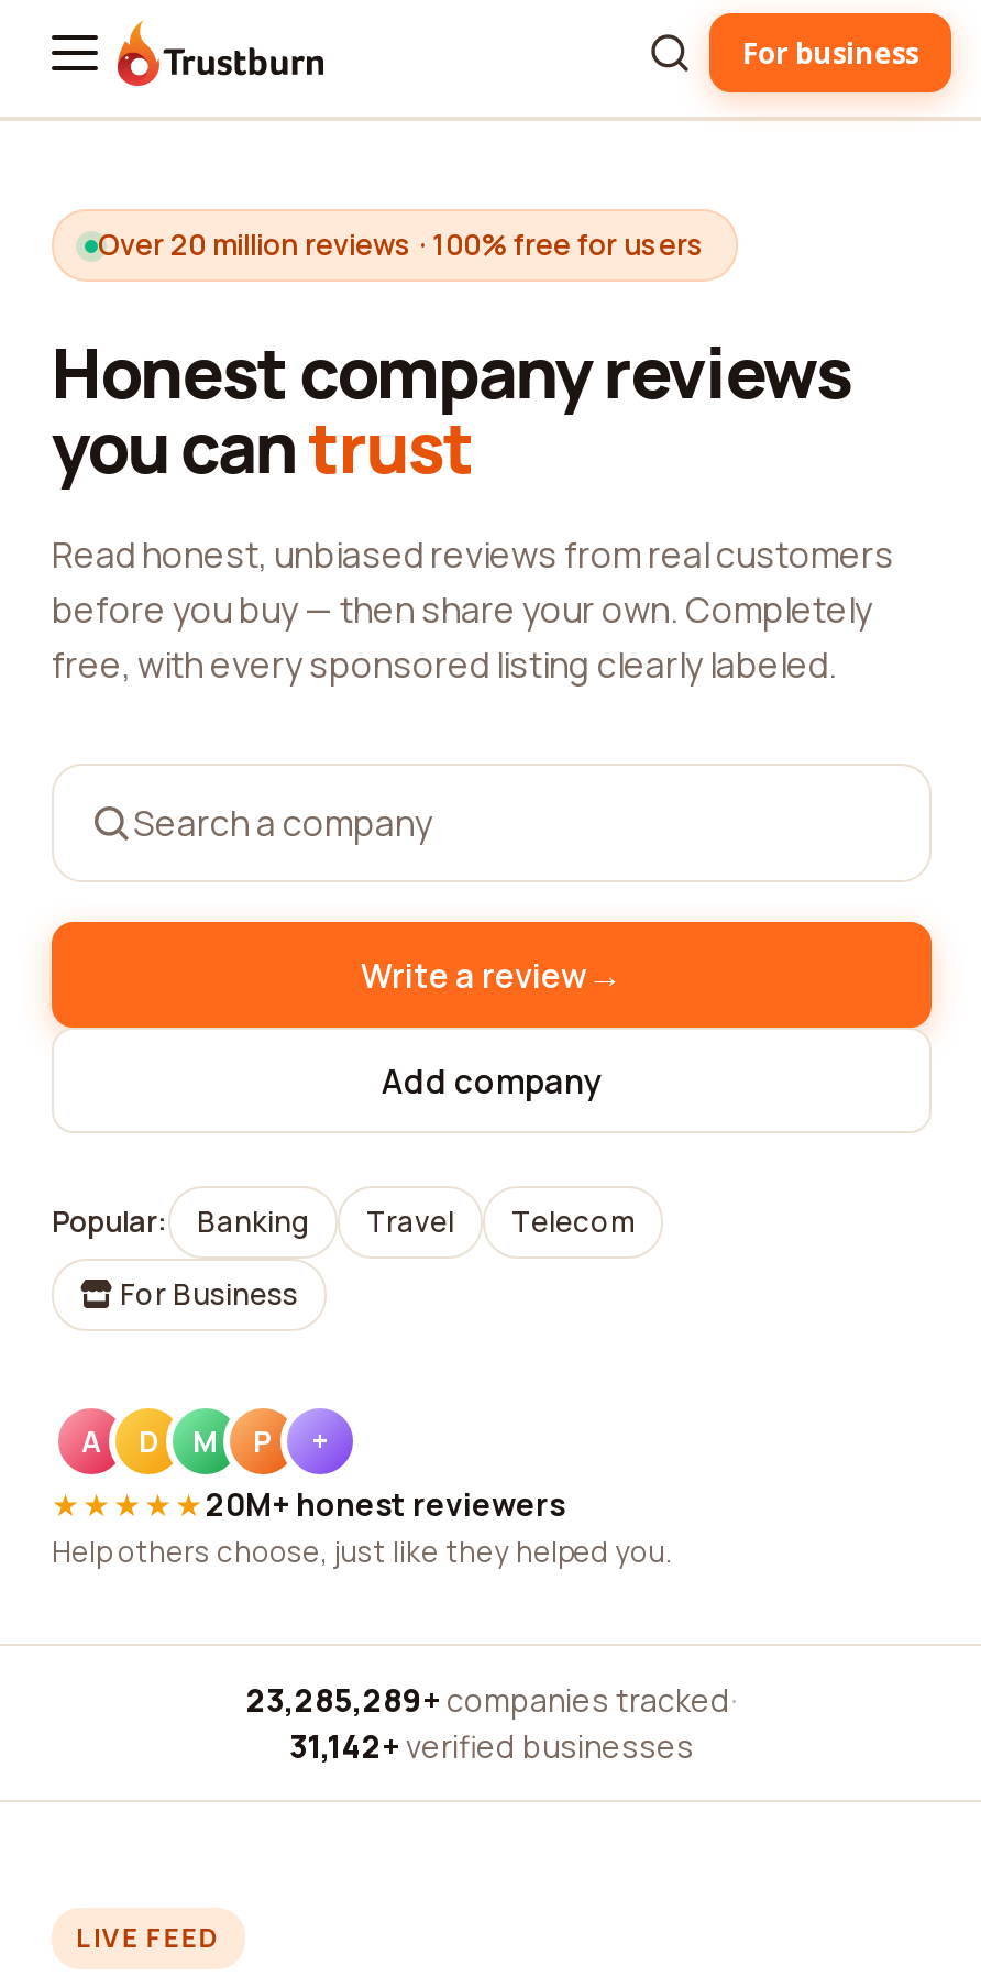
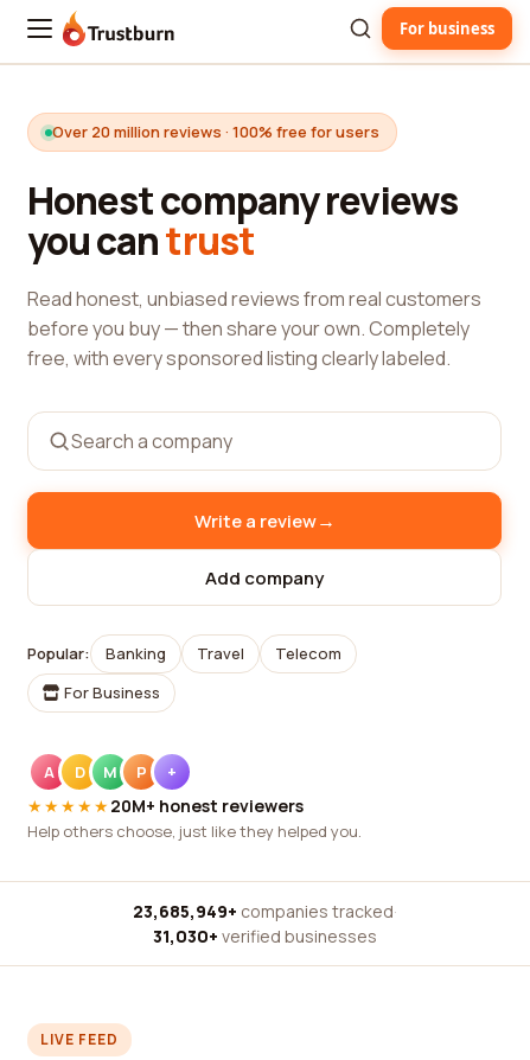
[246,1679,737,1721] 23,285,289+ companies tracked · -> [132,900,397,922] 23,685,949+ companies tracked ·
[289,1725,694,1767] 31,142+ verified businesses -> [152,925,376,947] 31,030+ verified businesses

